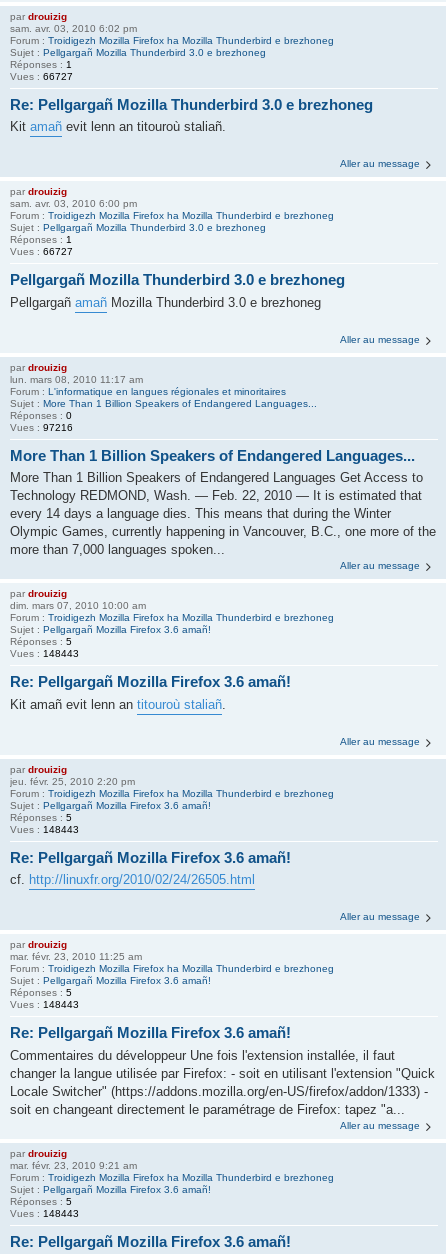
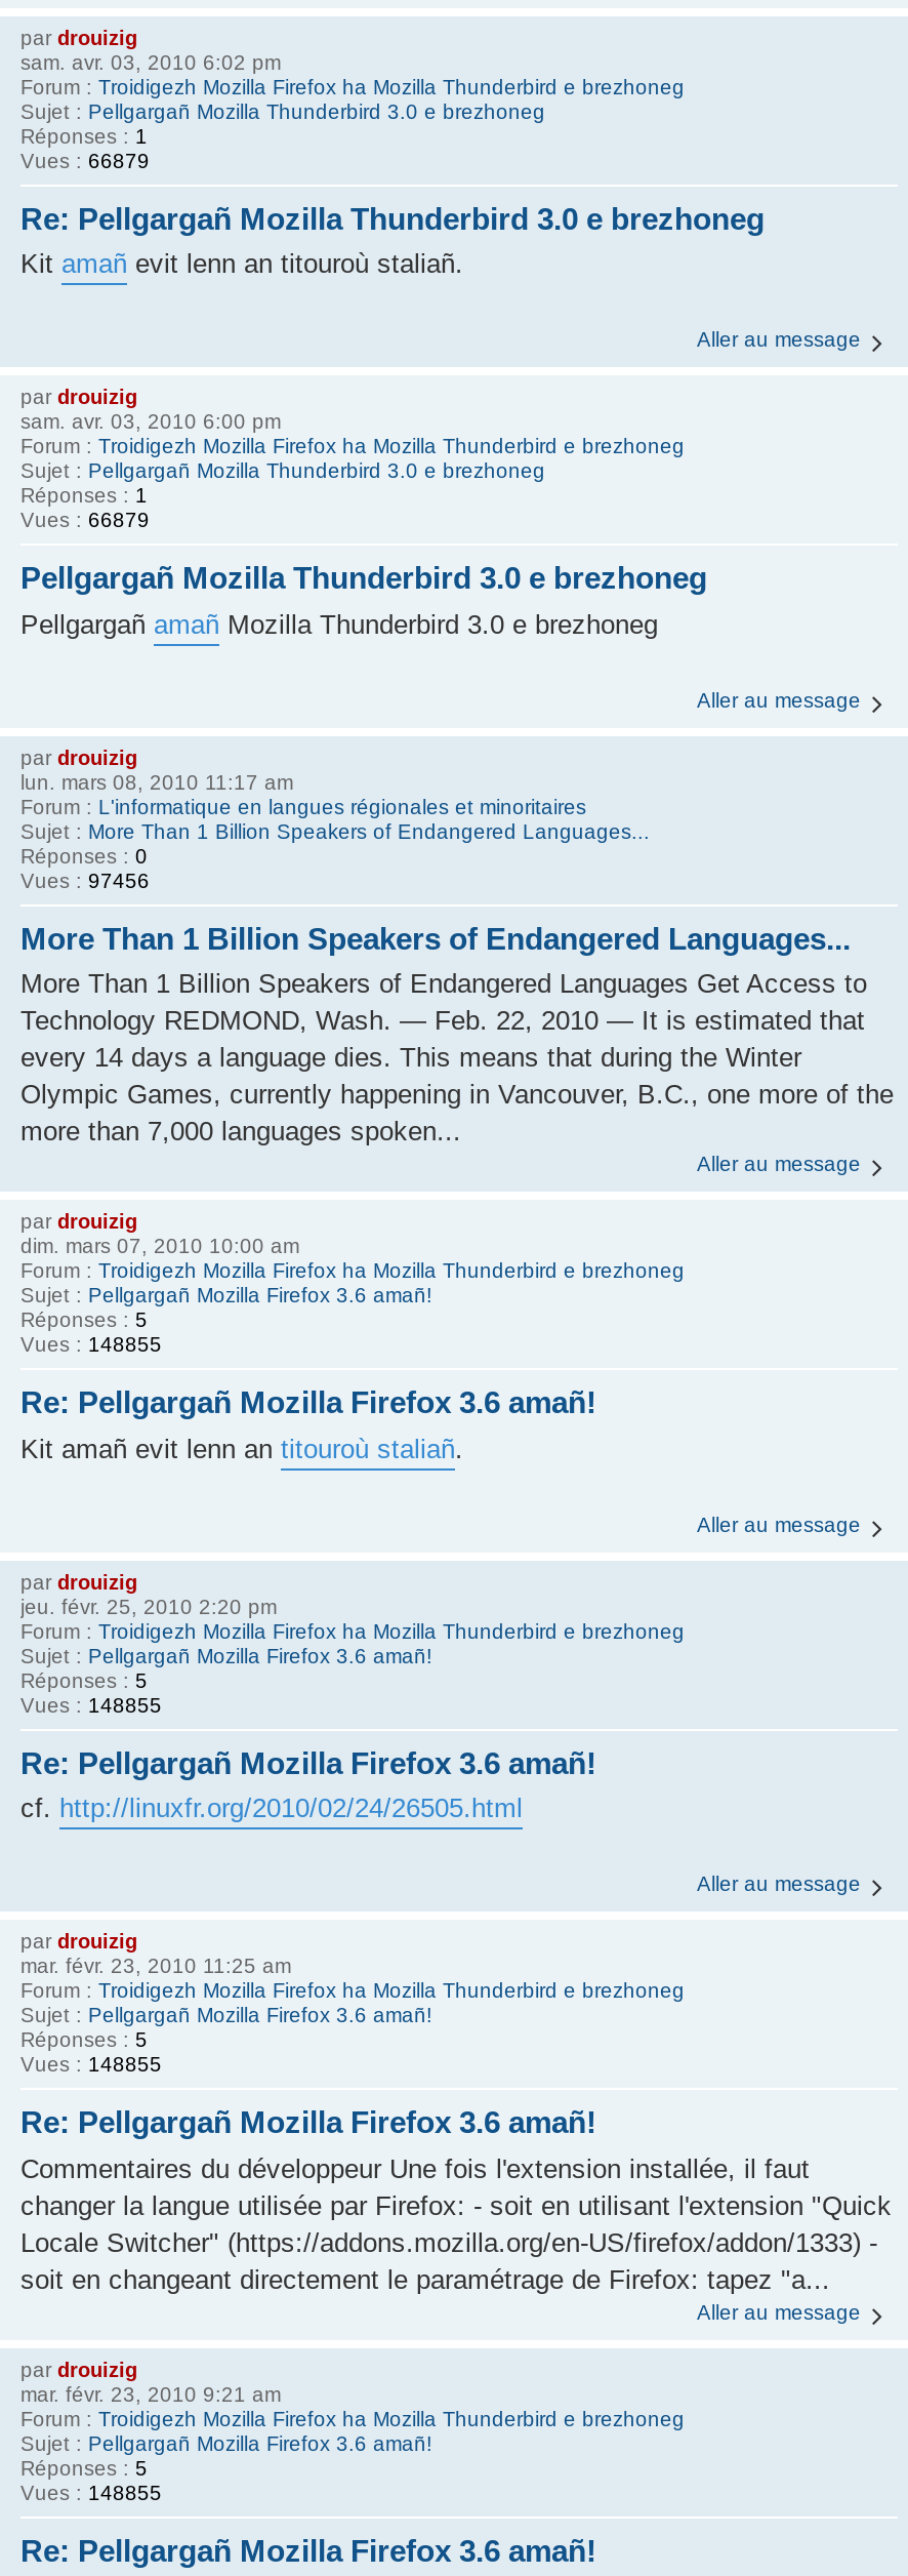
[10,70,73,81] Vues : 66727 -> [20,149,150,171] Vues : 66879
[10,246,73,257] Vues : 66727 -> [20,509,150,531] Vues : 66879
[10,421,73,432] Vues : 97216 -> [20,869,150,891] Vues : 97456
[10,648,79,659] Vues : 148443 -> [20,1333,162,1356] Vues : 148855
[10,823,79,834] Vues : 148443 -> [20,1693,162,1716] Vues : 148855
[10,999,79,1010] Vues : 148443 -> [20,2053,162,2076] Vues : 148855
[10,1207,79,1218] Vues : 148443 -> [20,2481,162,2503] Vues : 148855

